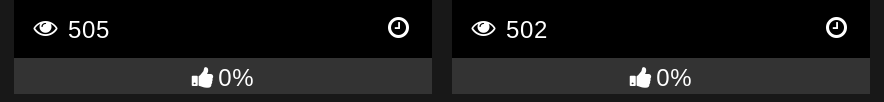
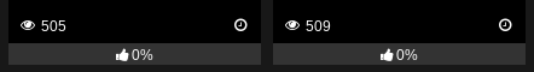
[500,16,548,44] 502 -> [302,18,331,35] 509

